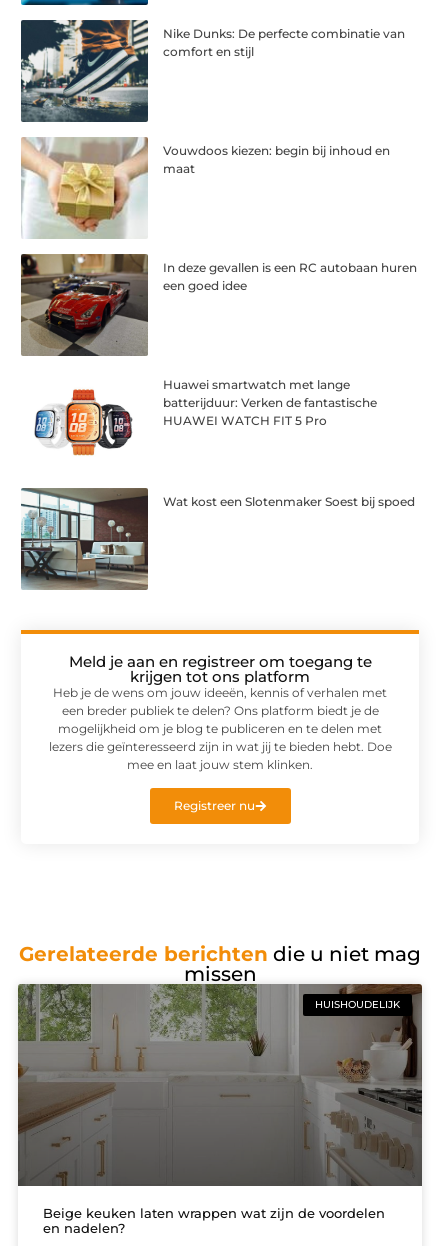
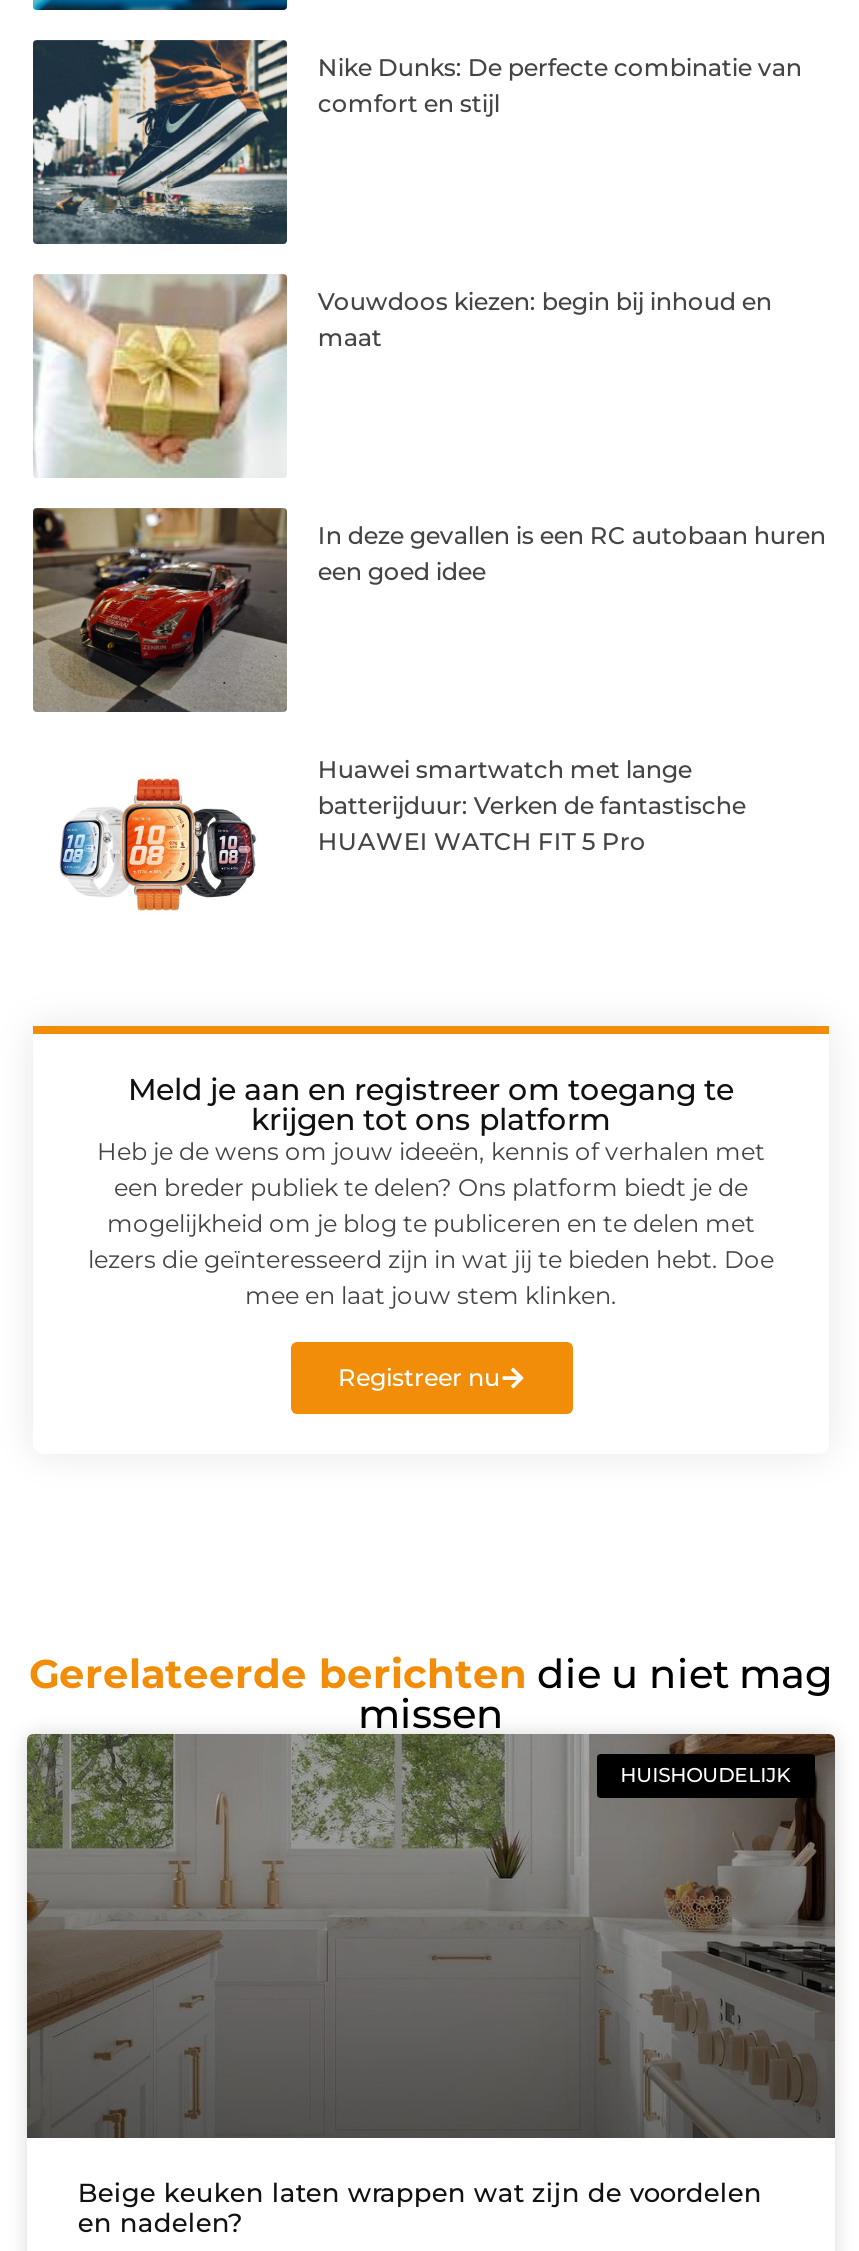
[20,487,415,591] [image] | Wat kost een Slotenmaker Soest bij spoed -> none

